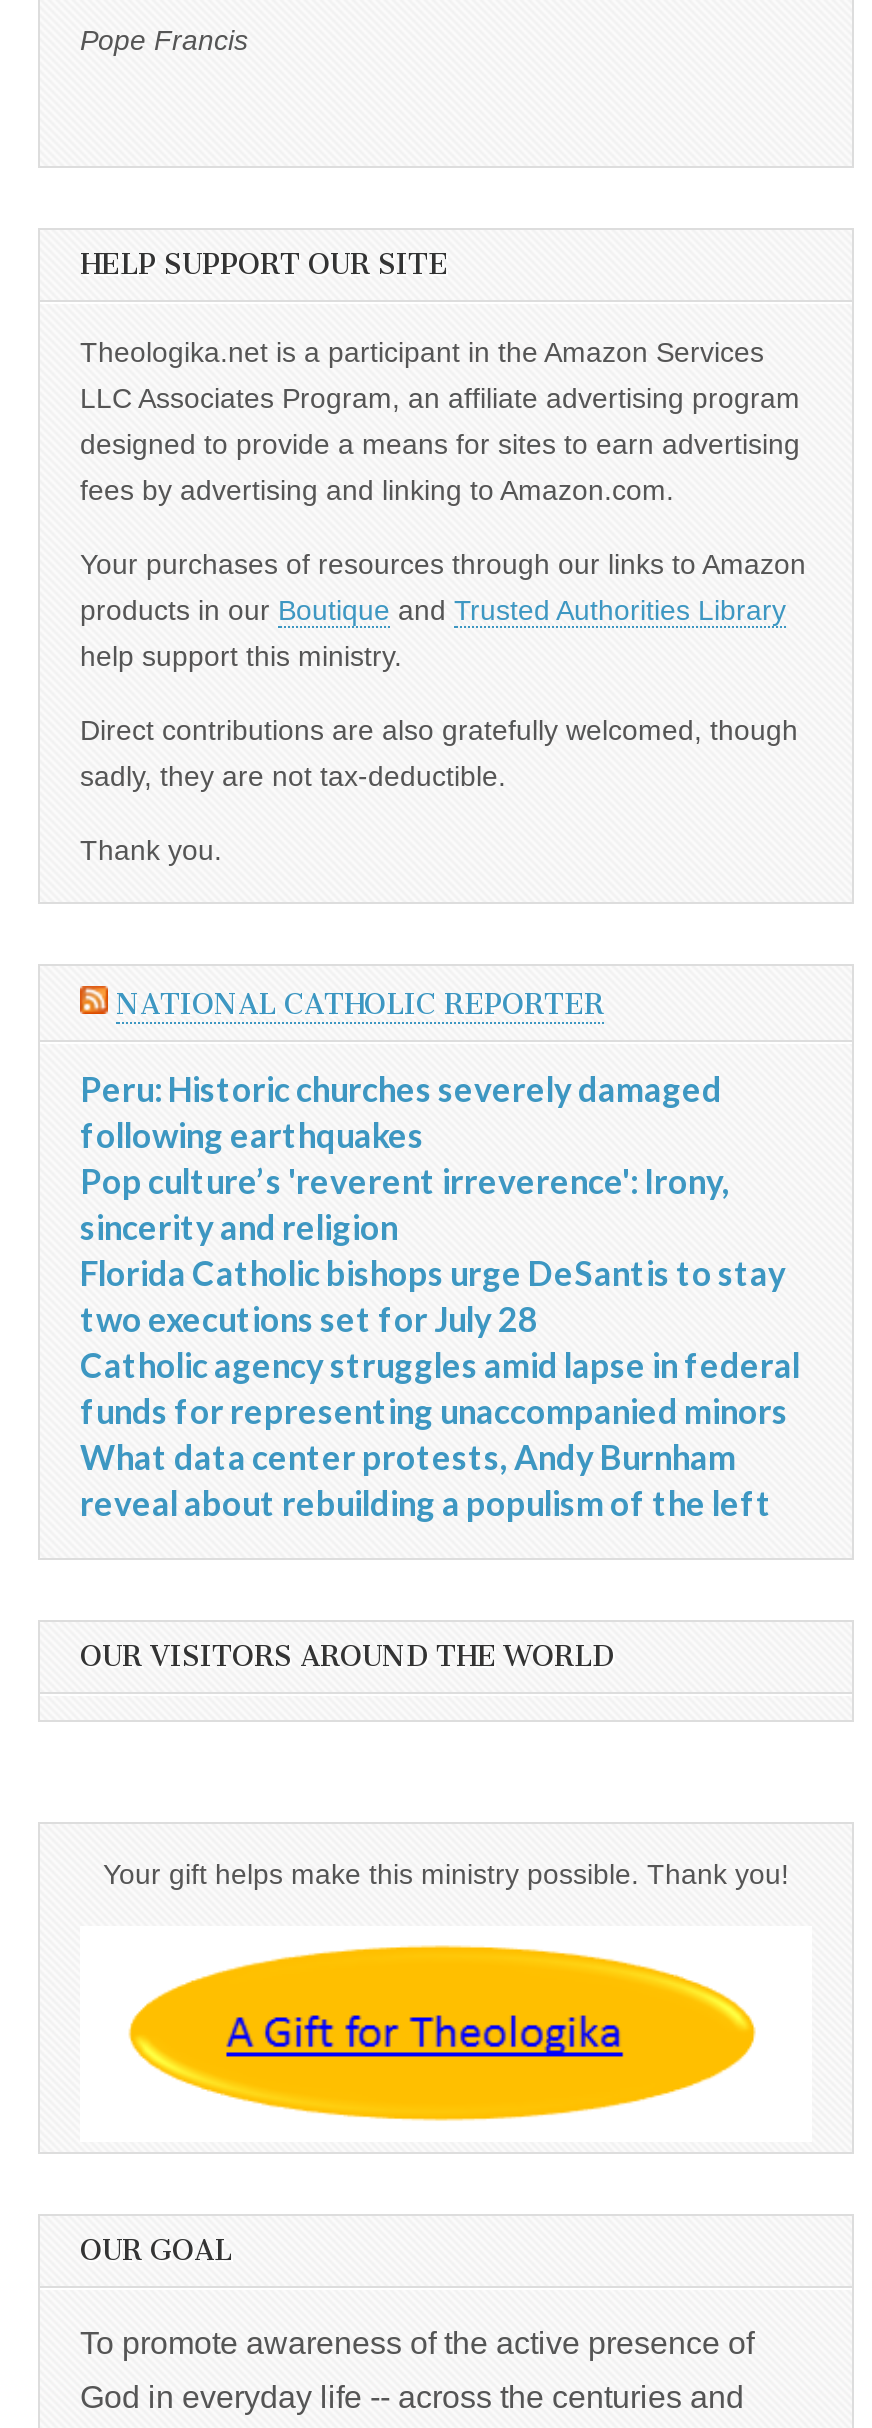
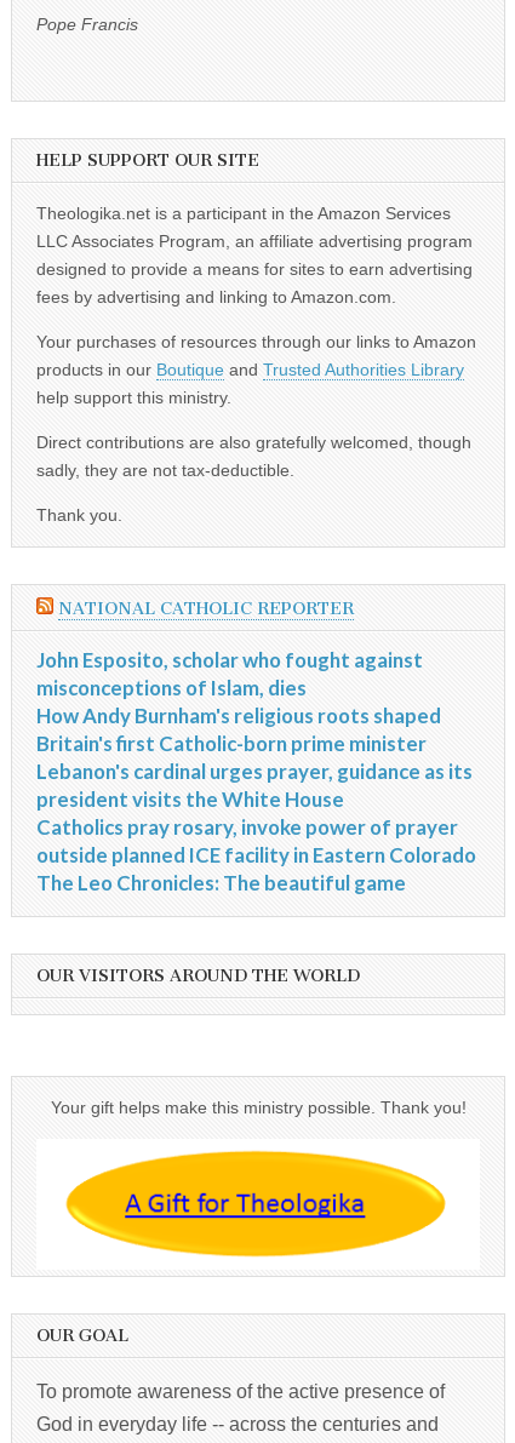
[80,1068,800,1524] Peru: Historic churches severely damaged | following earthquakes | Pop culture’s 'reverent irreverence': Irony, | sincerity and religion | Florida Catholic bishops urge DeSantis to stay | two executions set for July 28 | Catholic agency struggles amid lapse in federal | funds for representing unaccompanied minors | What data center protests, Andy Burnham | reveal about rebuilding a populism of the left -> [36,647,476,895] John Esposito, scholar who fought against | misconceptions of Islam, dies | How Andy Burnham's religious roots shaped | Britain's first Catholic-born prime minister | Lebanon's cardinal urges prayer, guidance as its | president visits the White House | Catholics pray rosary, invoke power of prayer | outside planned ICE facility in Eastern Colorado | The Leo Chronicles: The beautiful game

